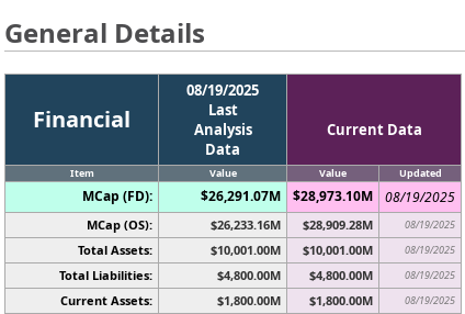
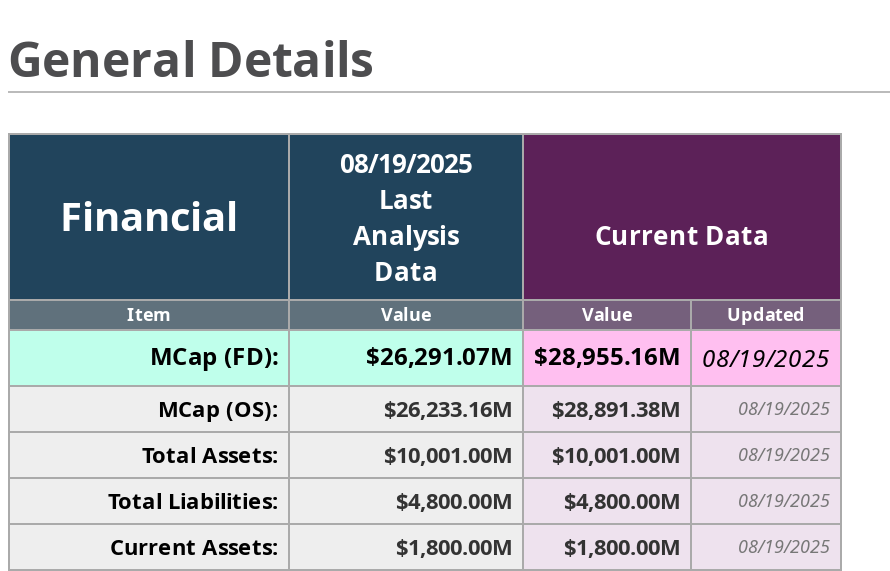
[201,187,455,206] $26,291.07M $28,973.10M 08/19/2025 -> [366,339,830,375] $26,291.07M $28,955.16M 08/19/2025
[211,216,373,233] $26,233.16M $28,909.28M -> [384,393,680,423] $26,233.16M $28,891.38M

